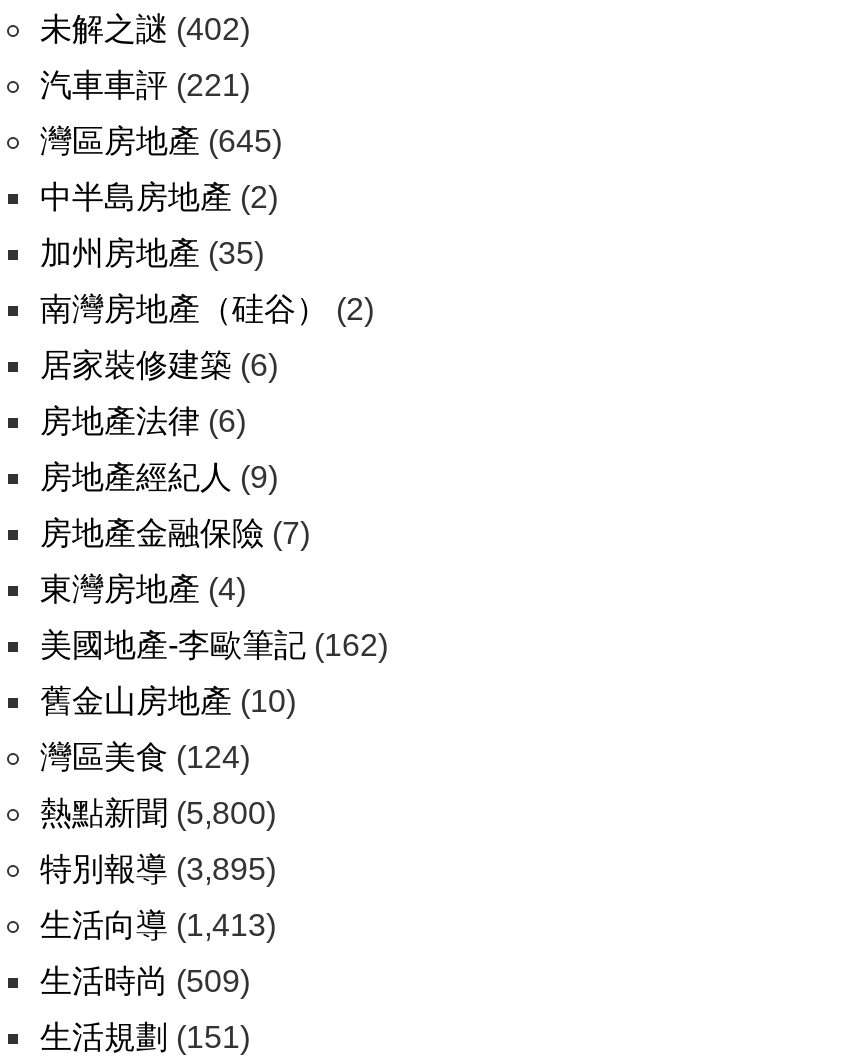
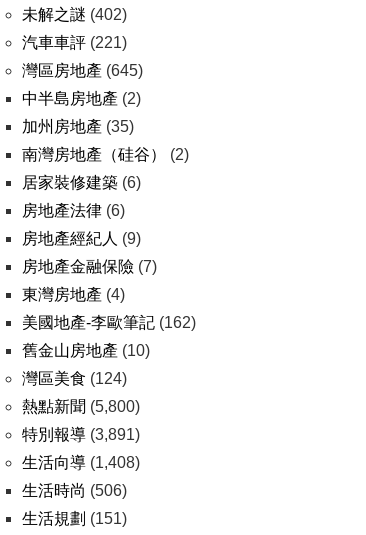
[40,852,276,886] 特別報導(3,895) -> [22,426,140,443] 特別報導(3,891)
[40,908,276,942] 生活向導(1,413) -> [22,454,140,471] 生活向導(1,408)
[40,964,250,998] 生活時尚(509) -> [22,482,127,499] 生活時尚(506)

